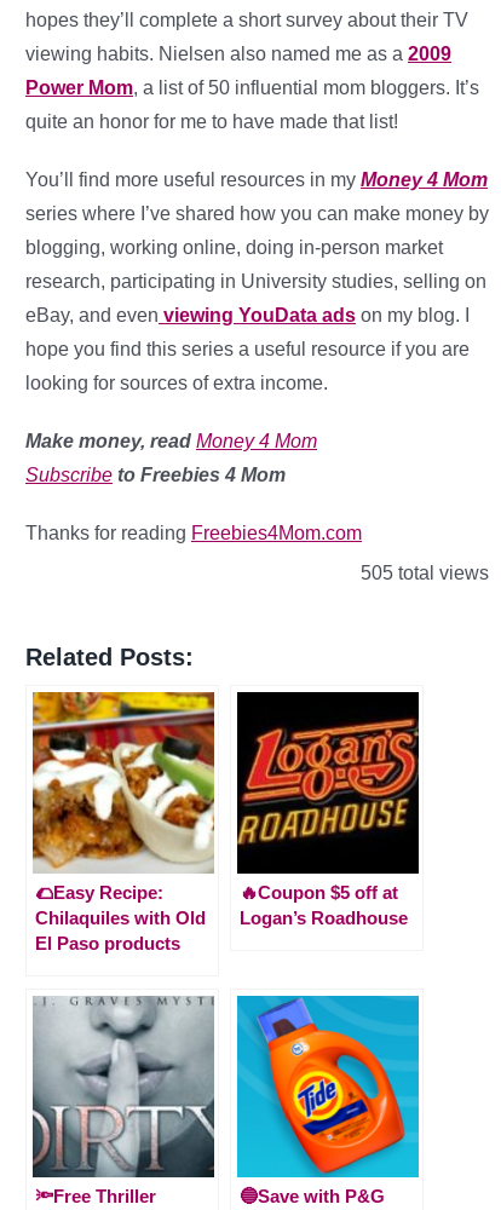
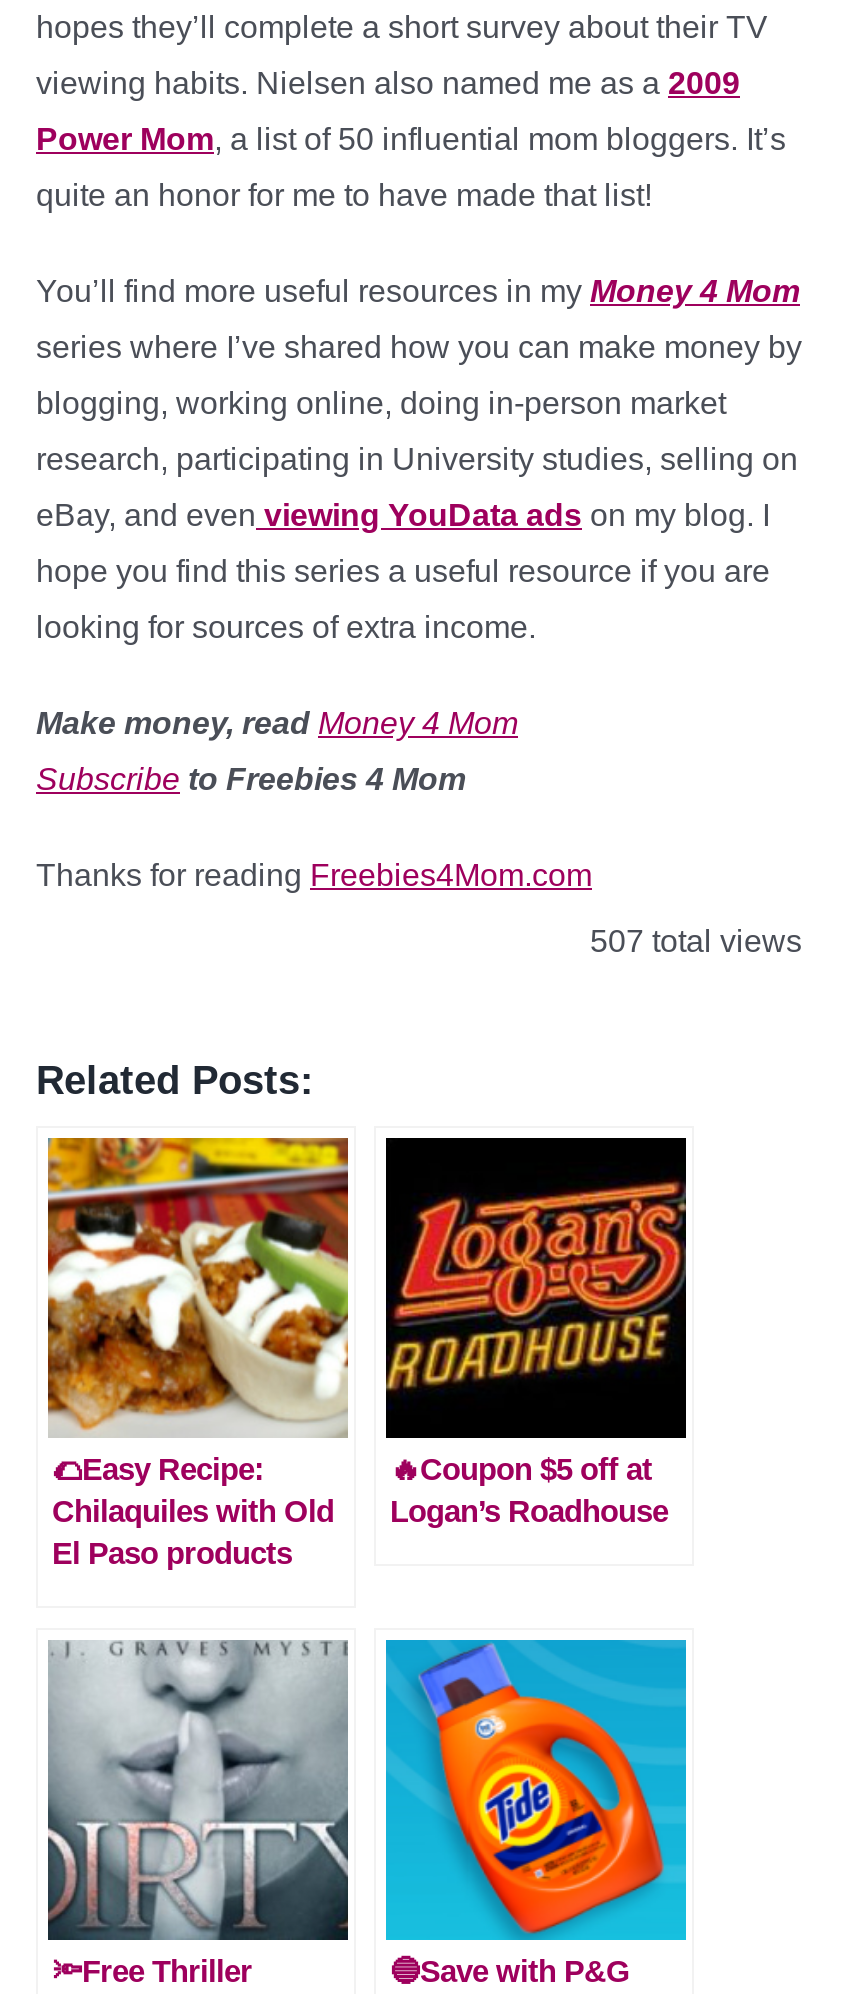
[356,563,489,583] 505 total views -> [582,924,802,958] 507 total views

